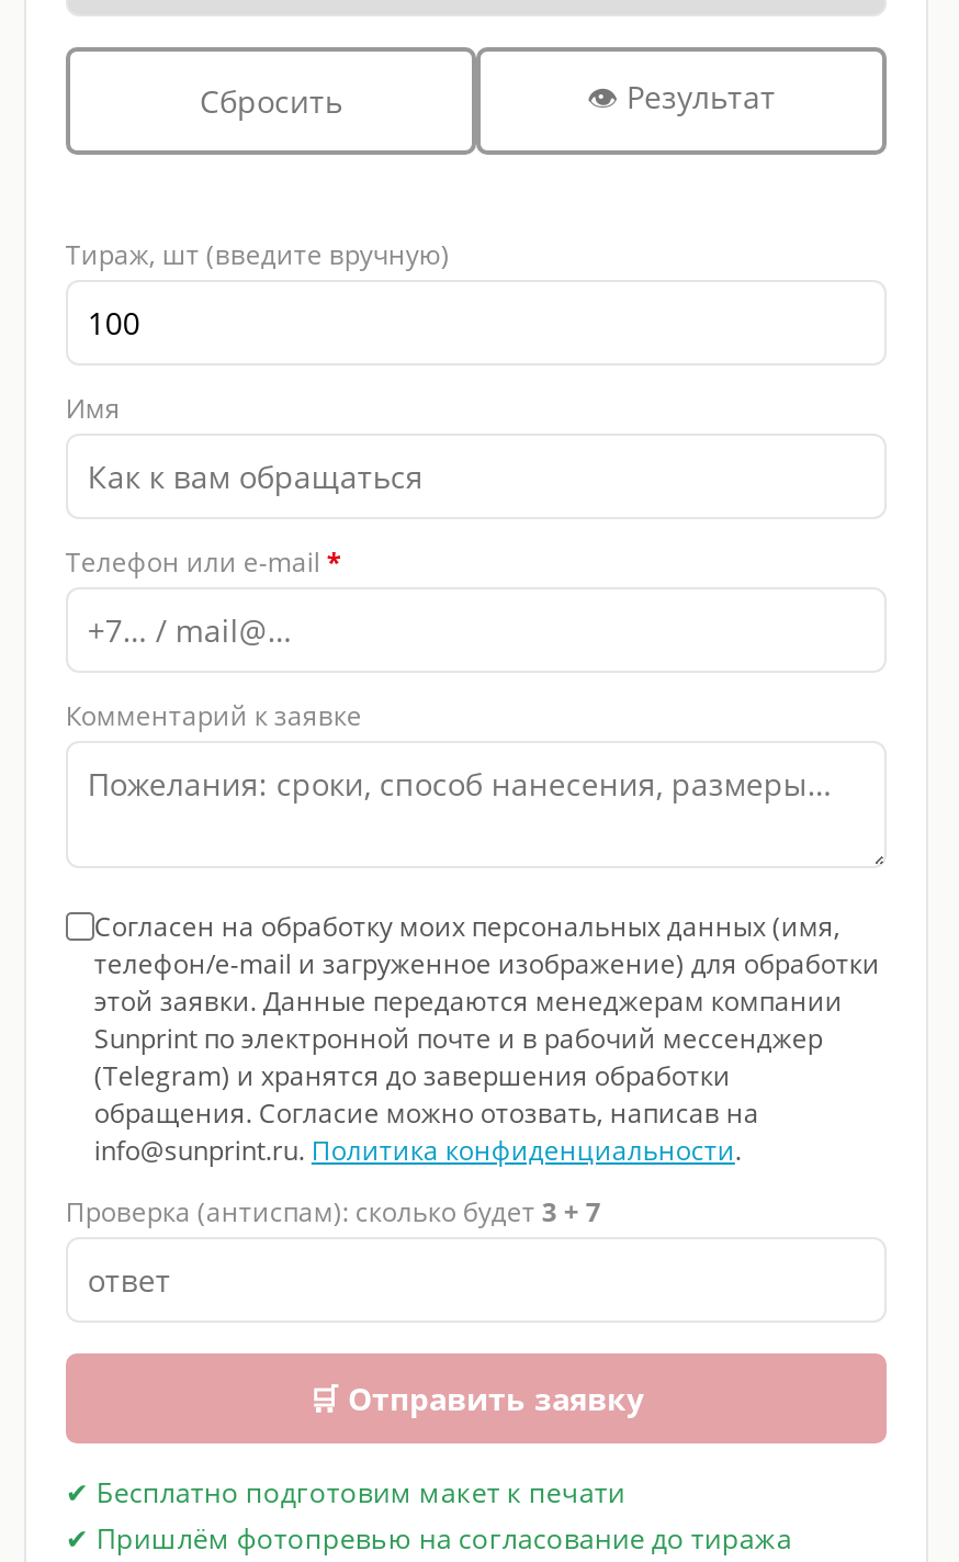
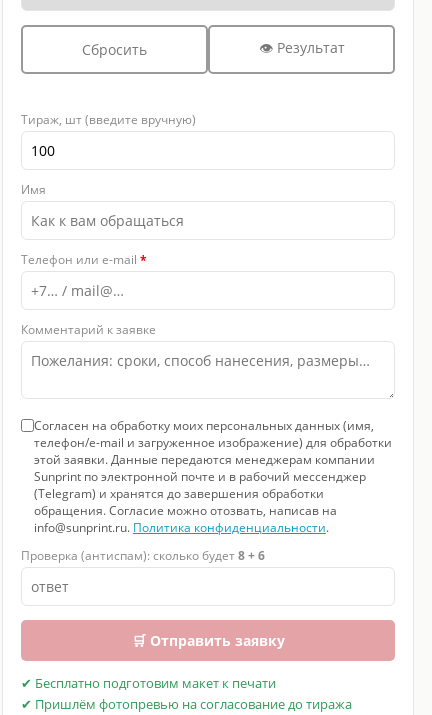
[66,1193,601,1231] Проверка (антиспам): сколько будет 3 + 7 -> [21,547,265,564] Проверка (антиспам): сколько будет 8 + 6

